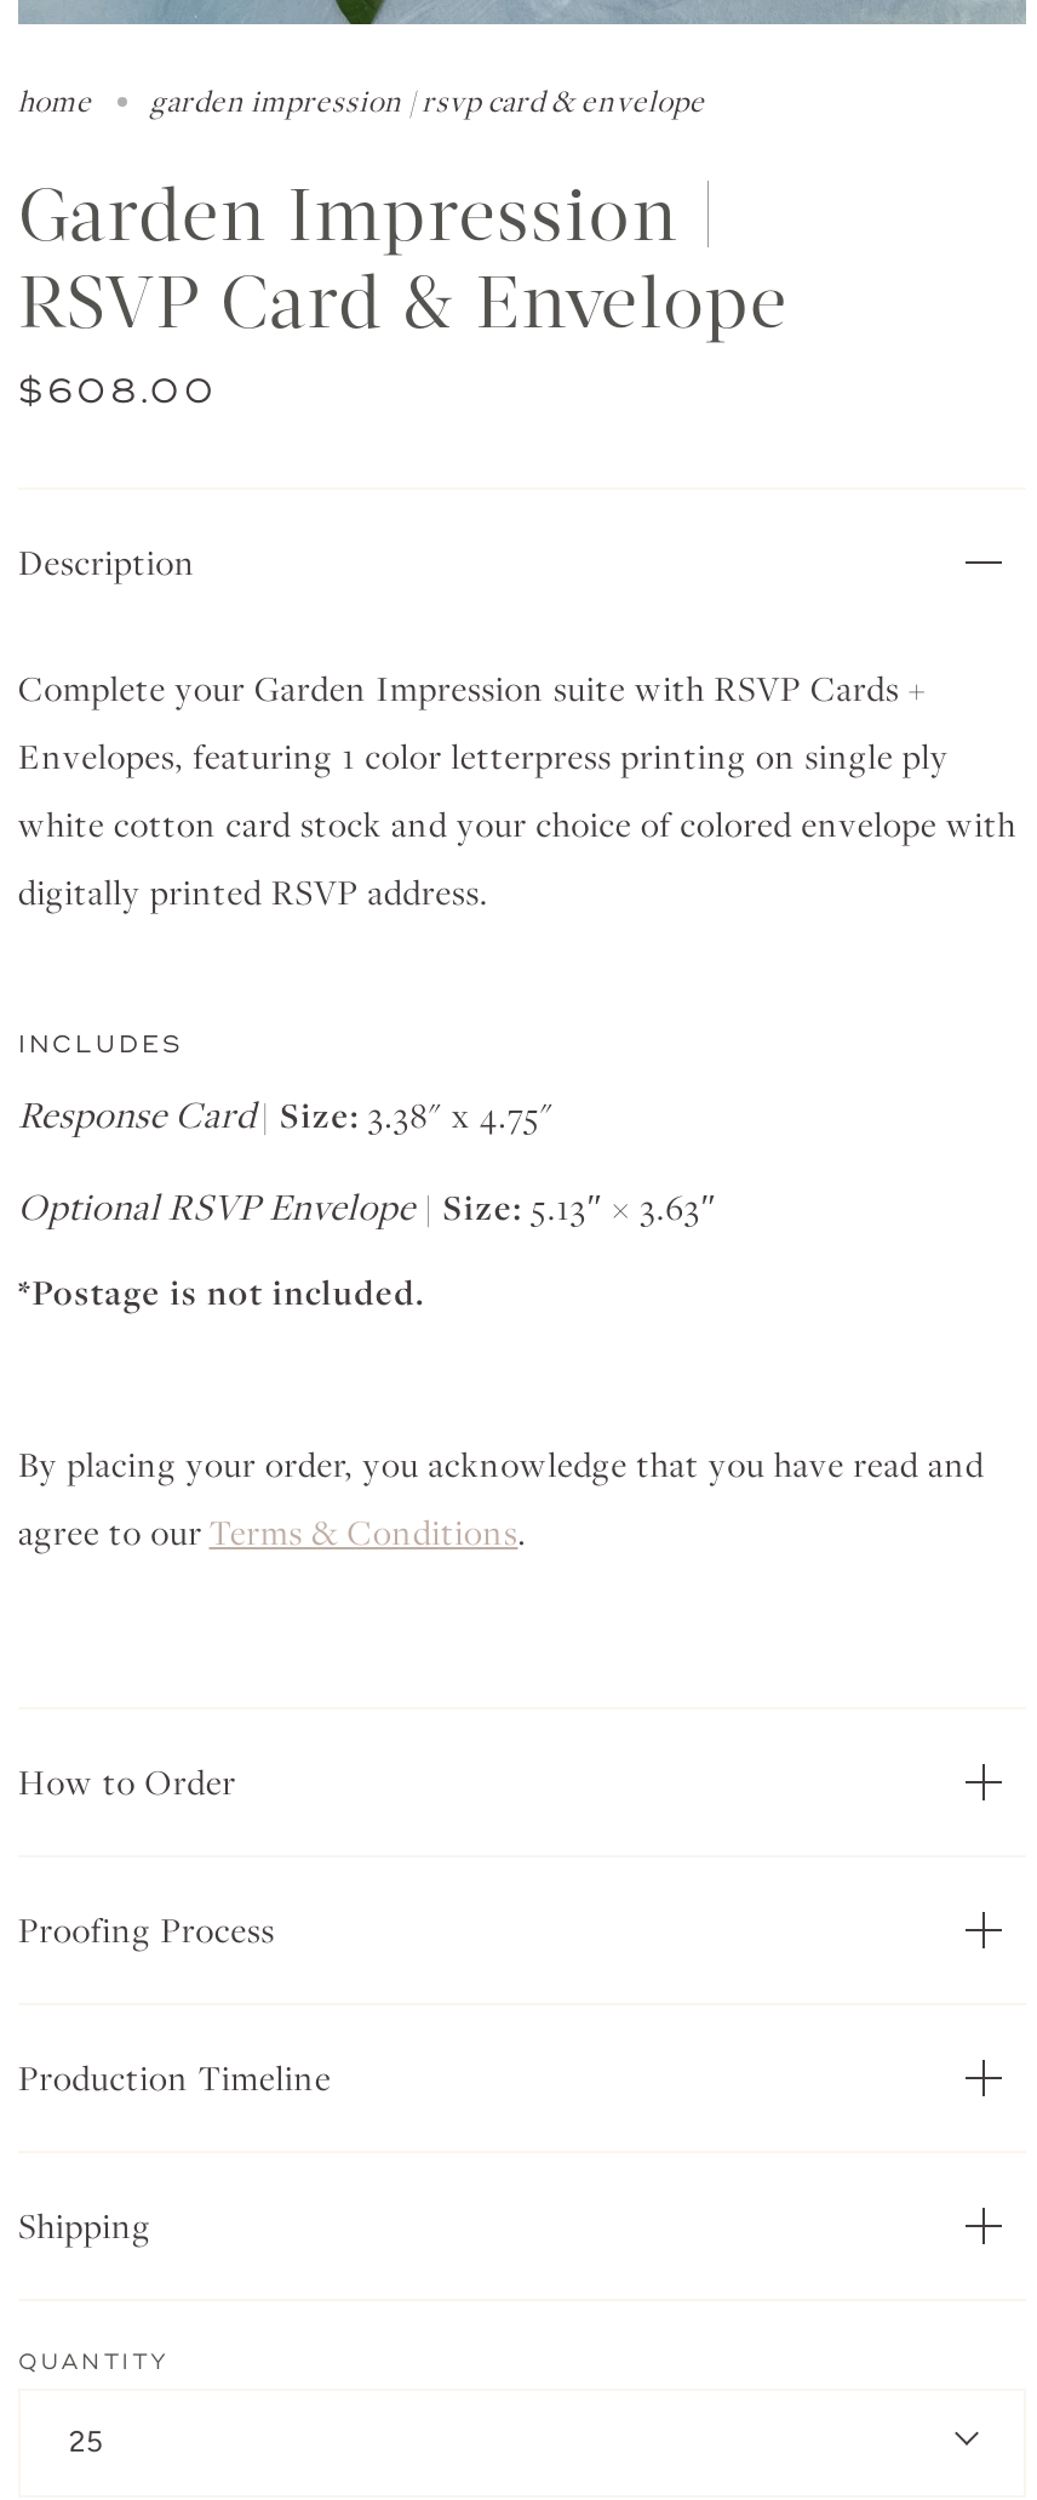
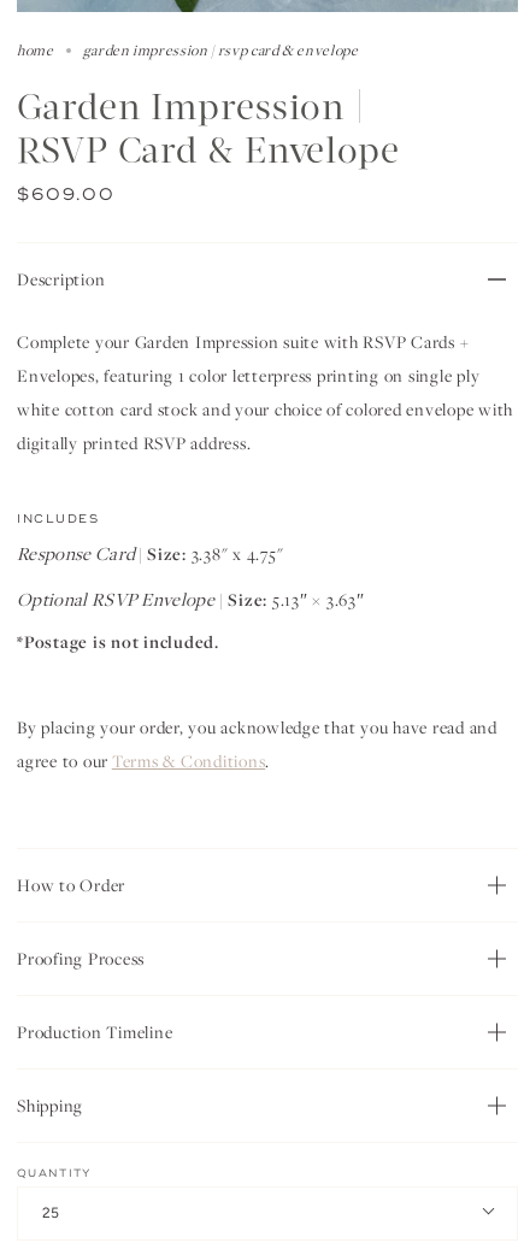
[18,372,219,413] $608.00 -> [17,185,115,205] $609.00

